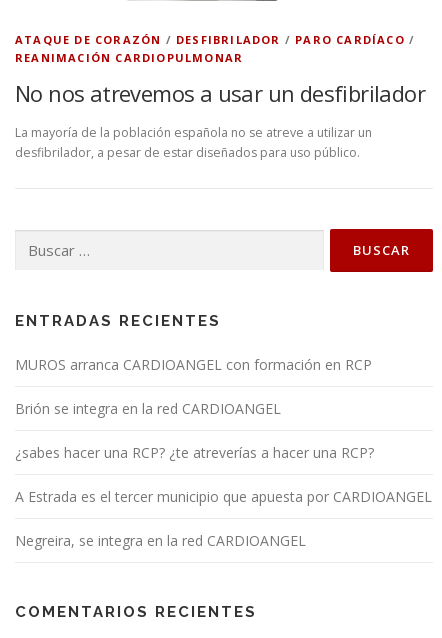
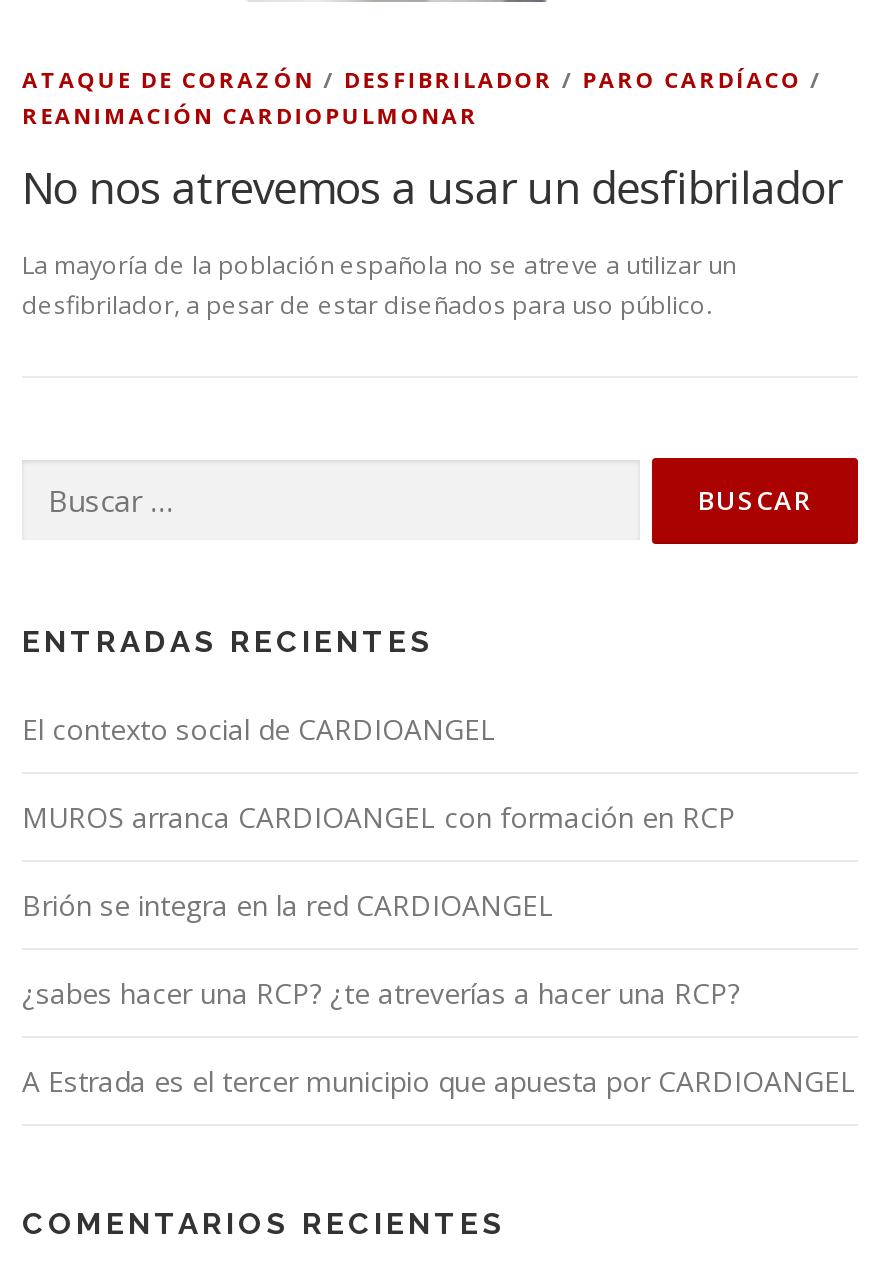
none -> [22,710,496,748] El contexto social de CARDIOANGEL
moved [15,355,432,506] -> [22,798,856,1100]: MUROS arranca CARDIOANGEL con formación en RCP | Brión se integra en la red CARDIOANGEL | ¿sabes hacer una RCP? ¿te atreverías a hacer una RCP? | A Estrada es el tercer municipio que apuesta por CARDIOANGEL
[15,531,306,550] Negreira, se integra en la red CARDIOANGEL -> none

